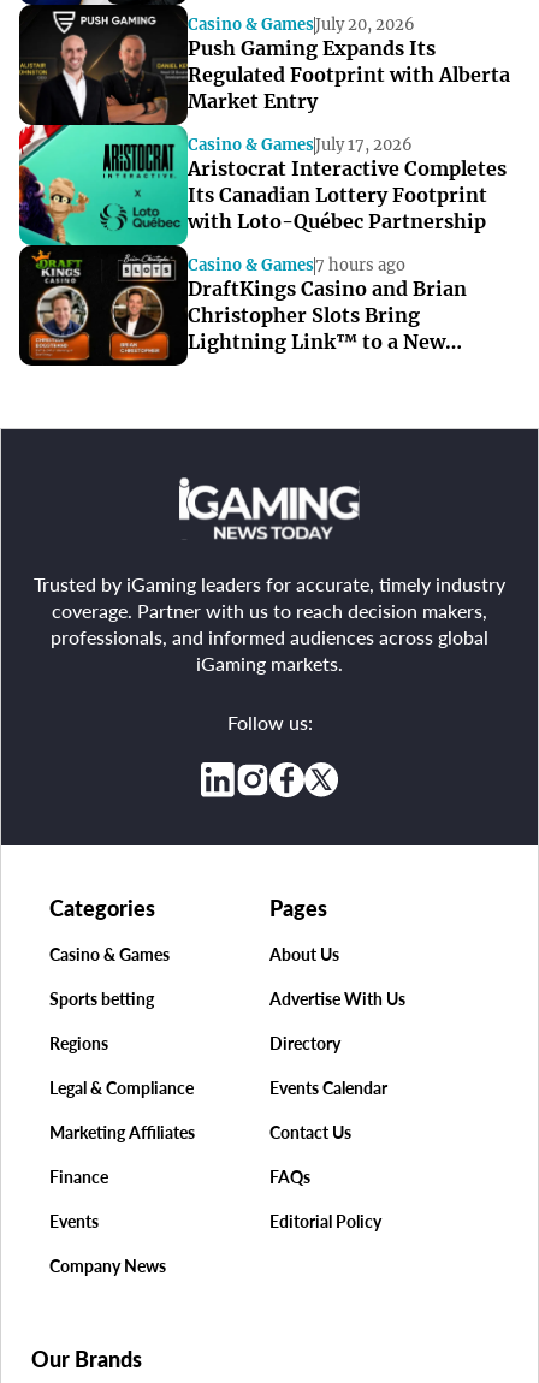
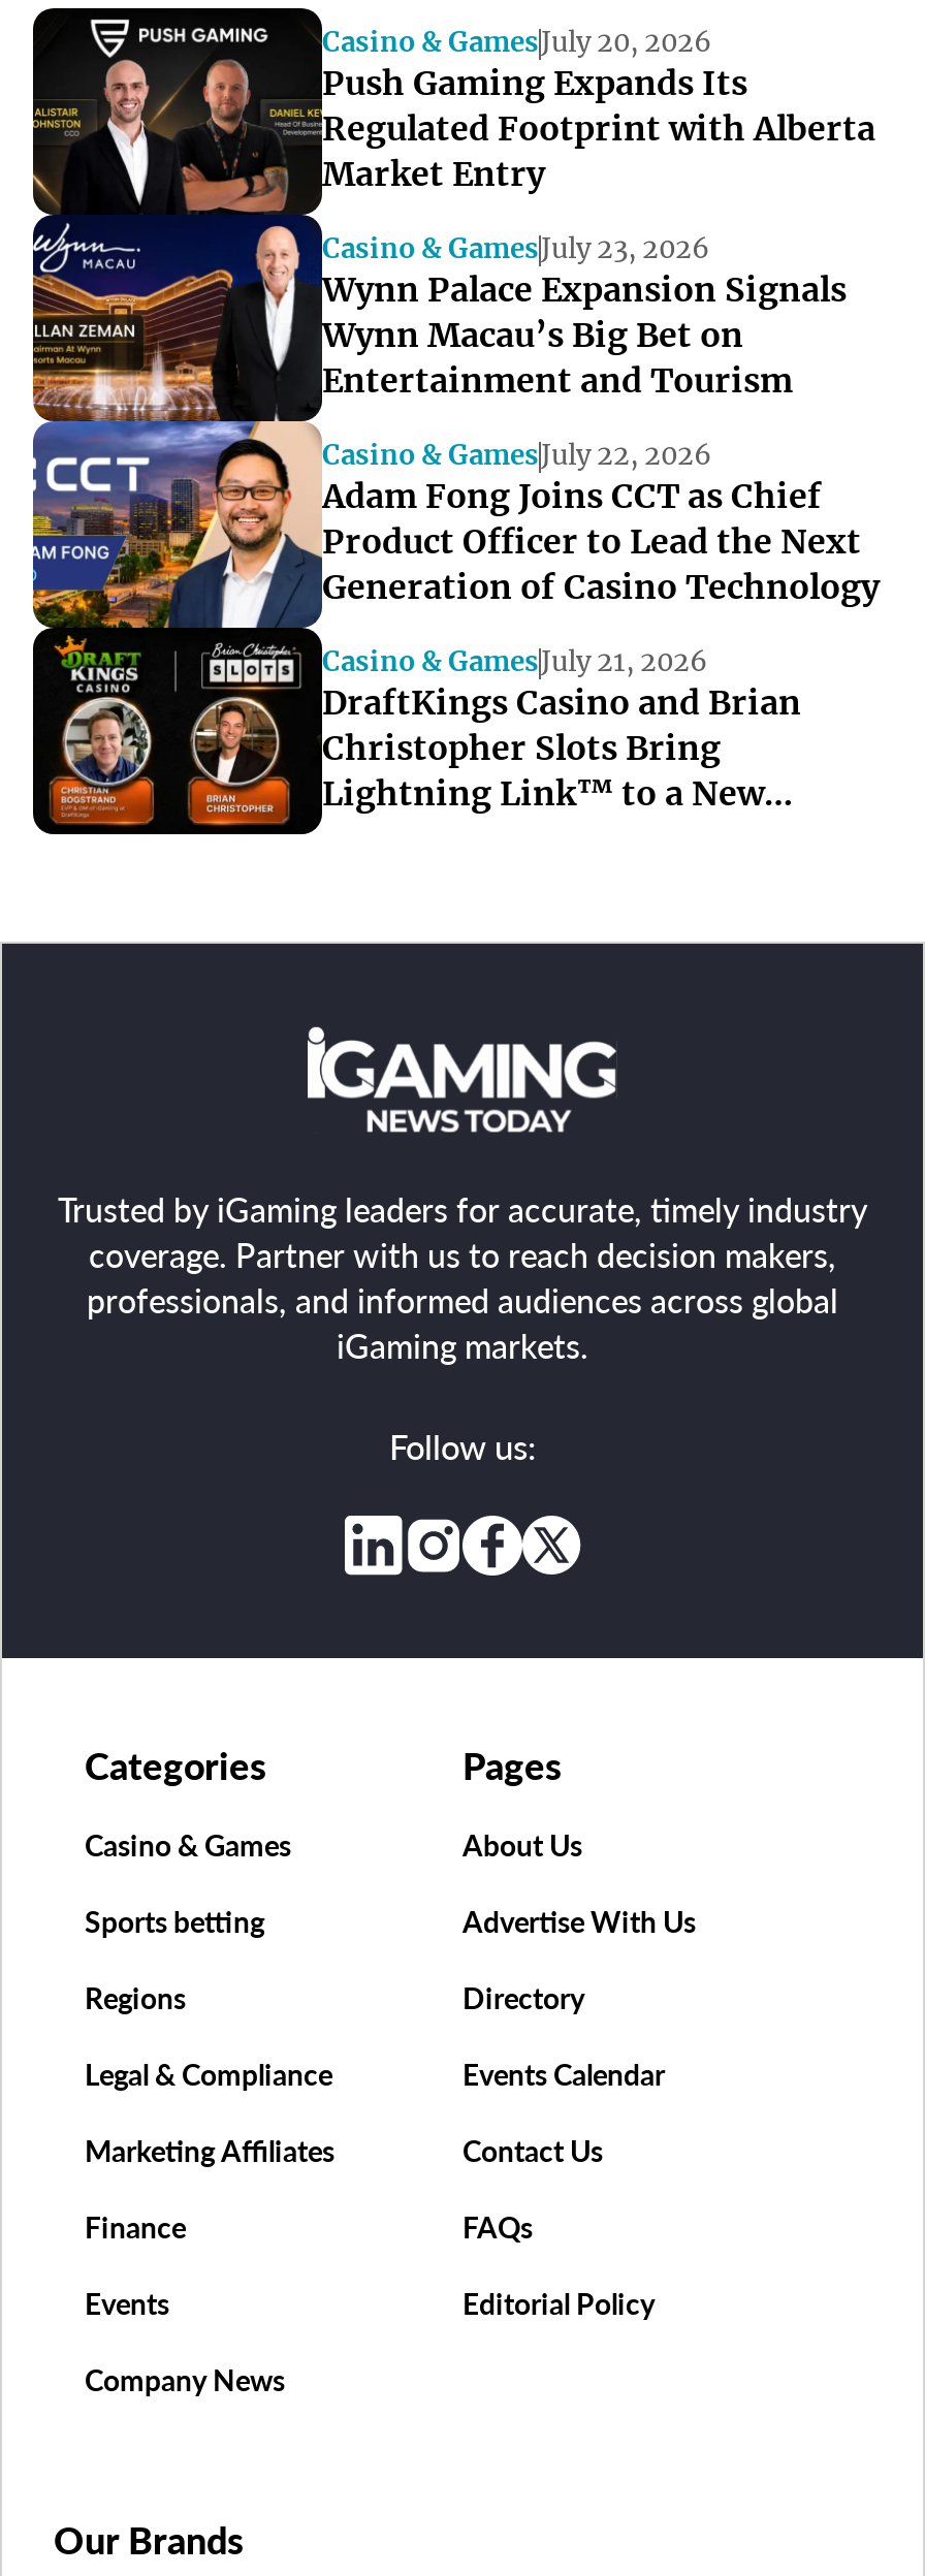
[18,124,507,276] [image] | Casino & GamesJuly 17, 2026 | Aristocrat Interactive Completes | Its Canadian Lottery Footprint | with Loto-Québec Partnership | Casino & Games7 hours ago -> [31,213,880,680] [image] | Casino & GamesJuly 23, 2026 | Wynn Palace Expansion Signals | Wynn Macau’s Big Bet on | Entertainment and Tourism | Casino & GamesJuly 22, 2026 | Adam Fong Joins CCT as Chief | Product Officer to Lead the Next | Generation of Casino Technology | Casino & GamesJuly 21, 2026

